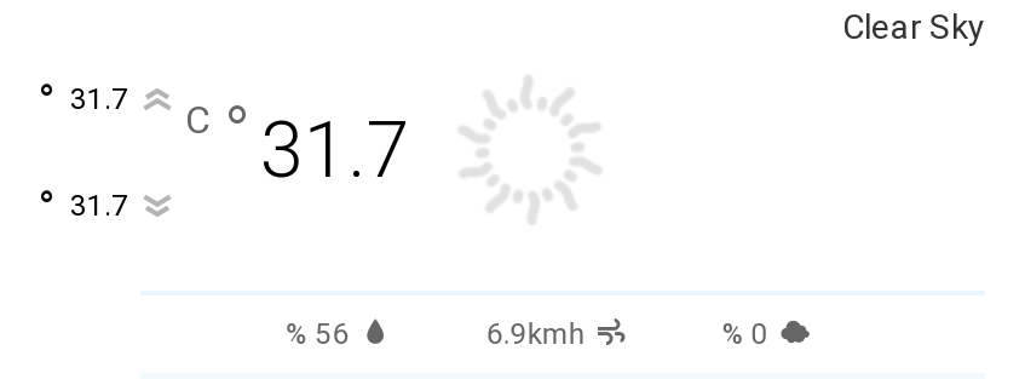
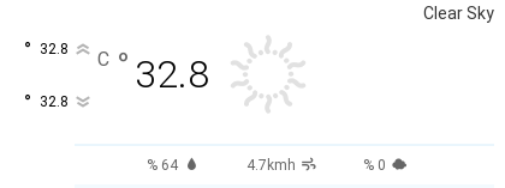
[70,82,128,116] 31.7 -> [40,41,69,57] 32.8
[260,104,410,196] 31.7 -> [134,51,209,97] 32.8
[70,189,128,223] 31.7 -> [40,93,69,110] 32.8
[315,317,585,351] 56 % | 6.9kmh -> [161,157,295,174] 64 % | 4.7kmh

